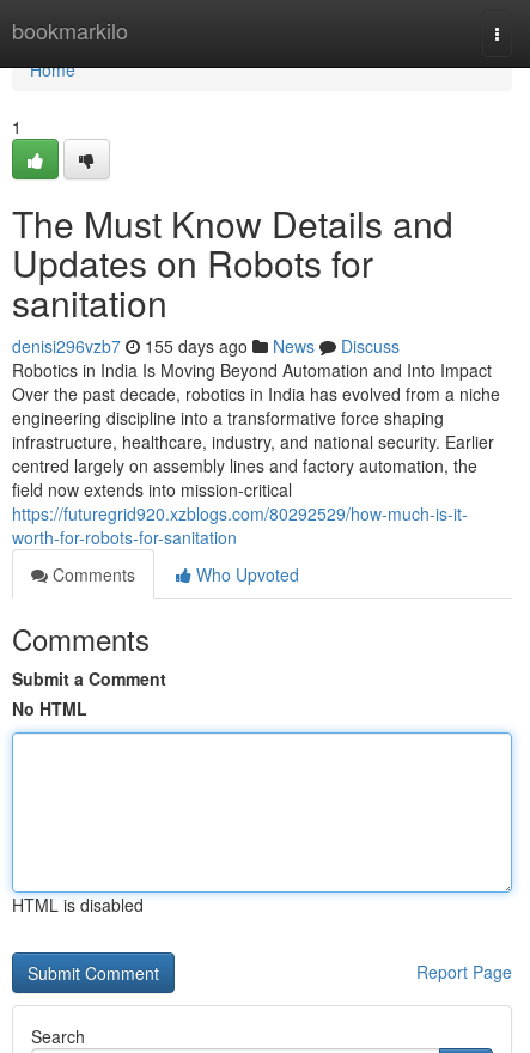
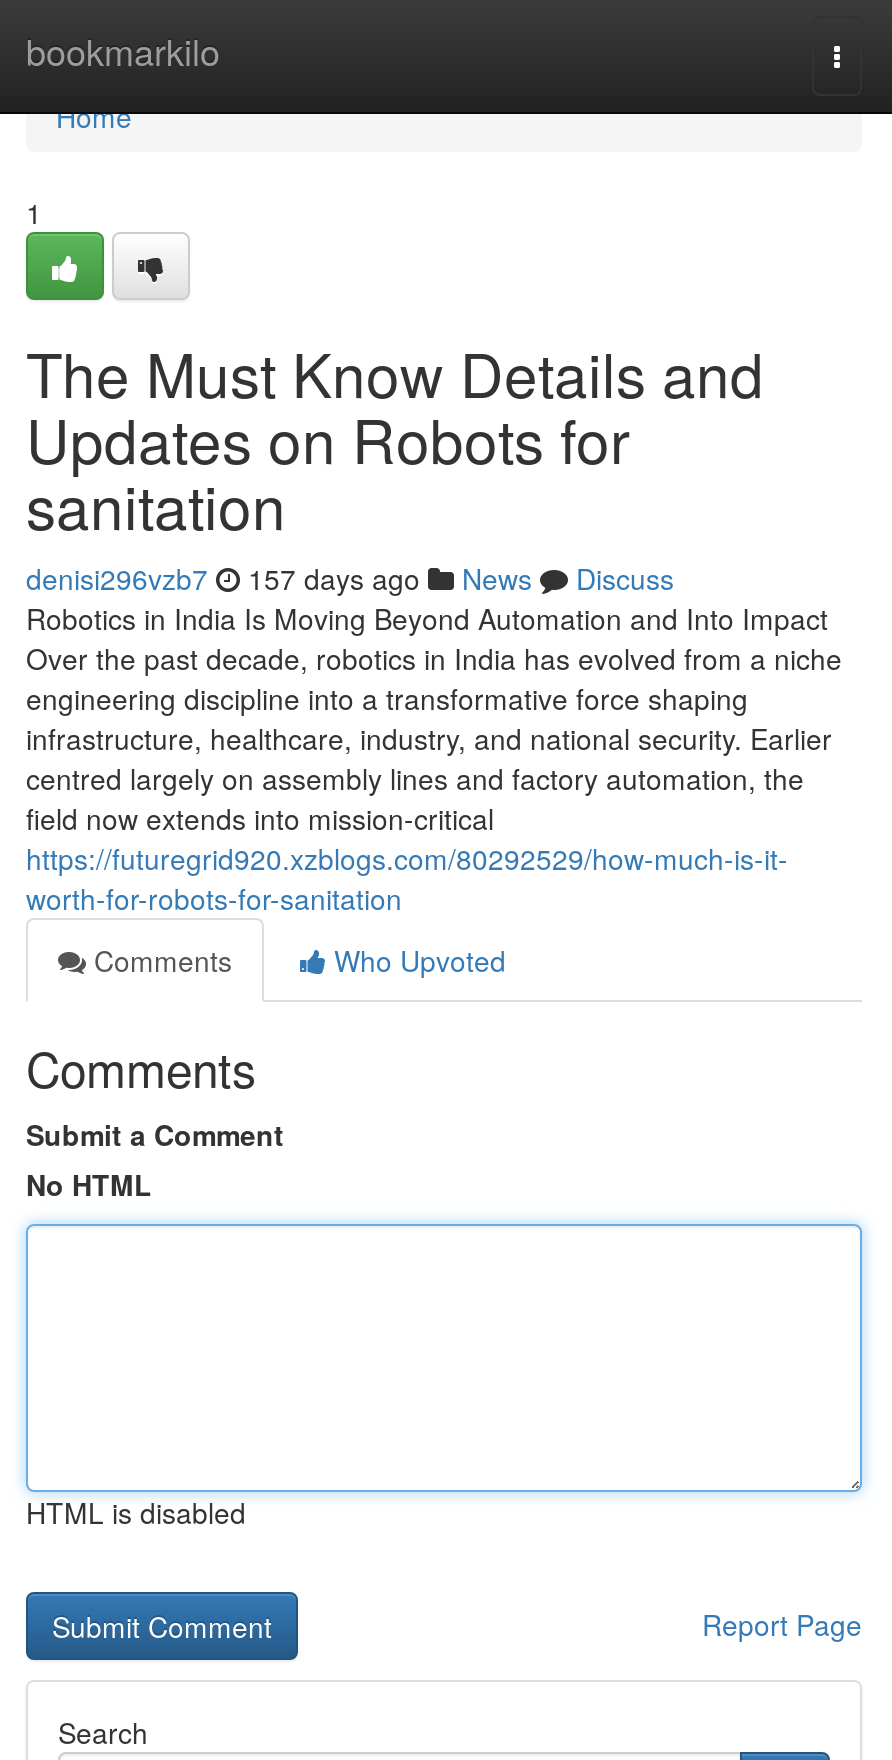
[12,334,400,358] denisi296vzb7 155 days ago News Discuss -> [26,558,674,598] denisi296vzb7 157 days ago News Discuss

